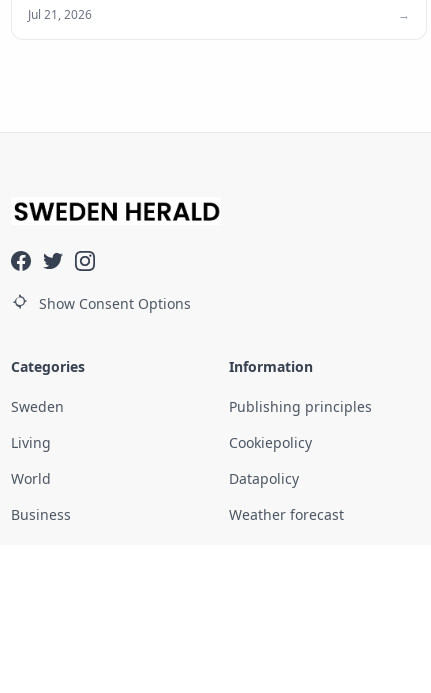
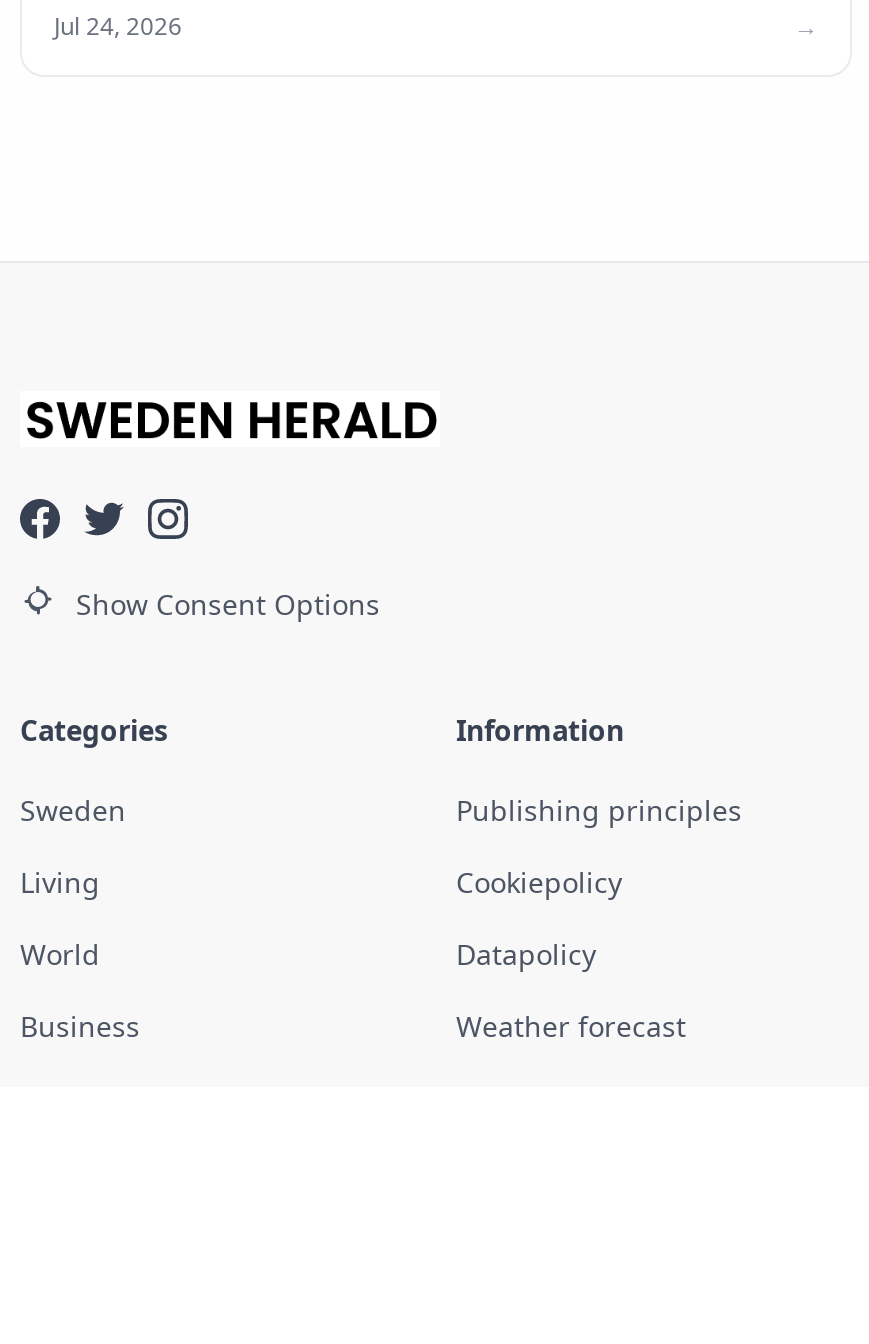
[28,6,92,23] Jul 21, 2026 -> [54,9,182,43] Jul 24, 2026

